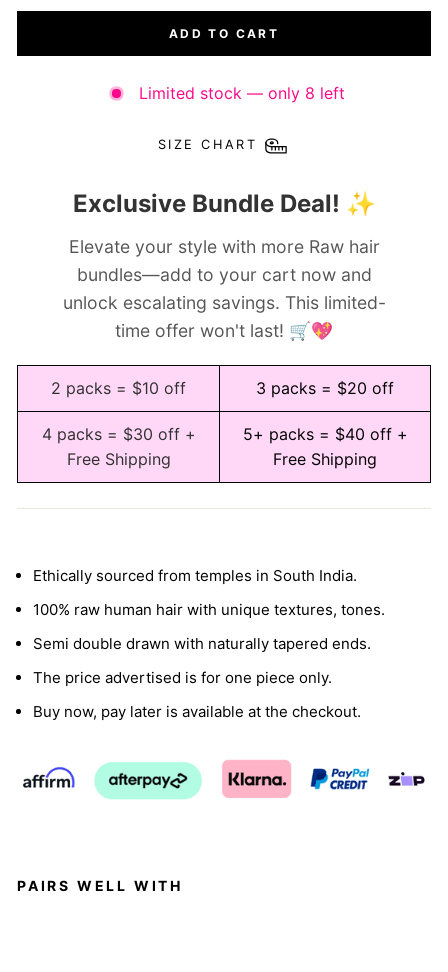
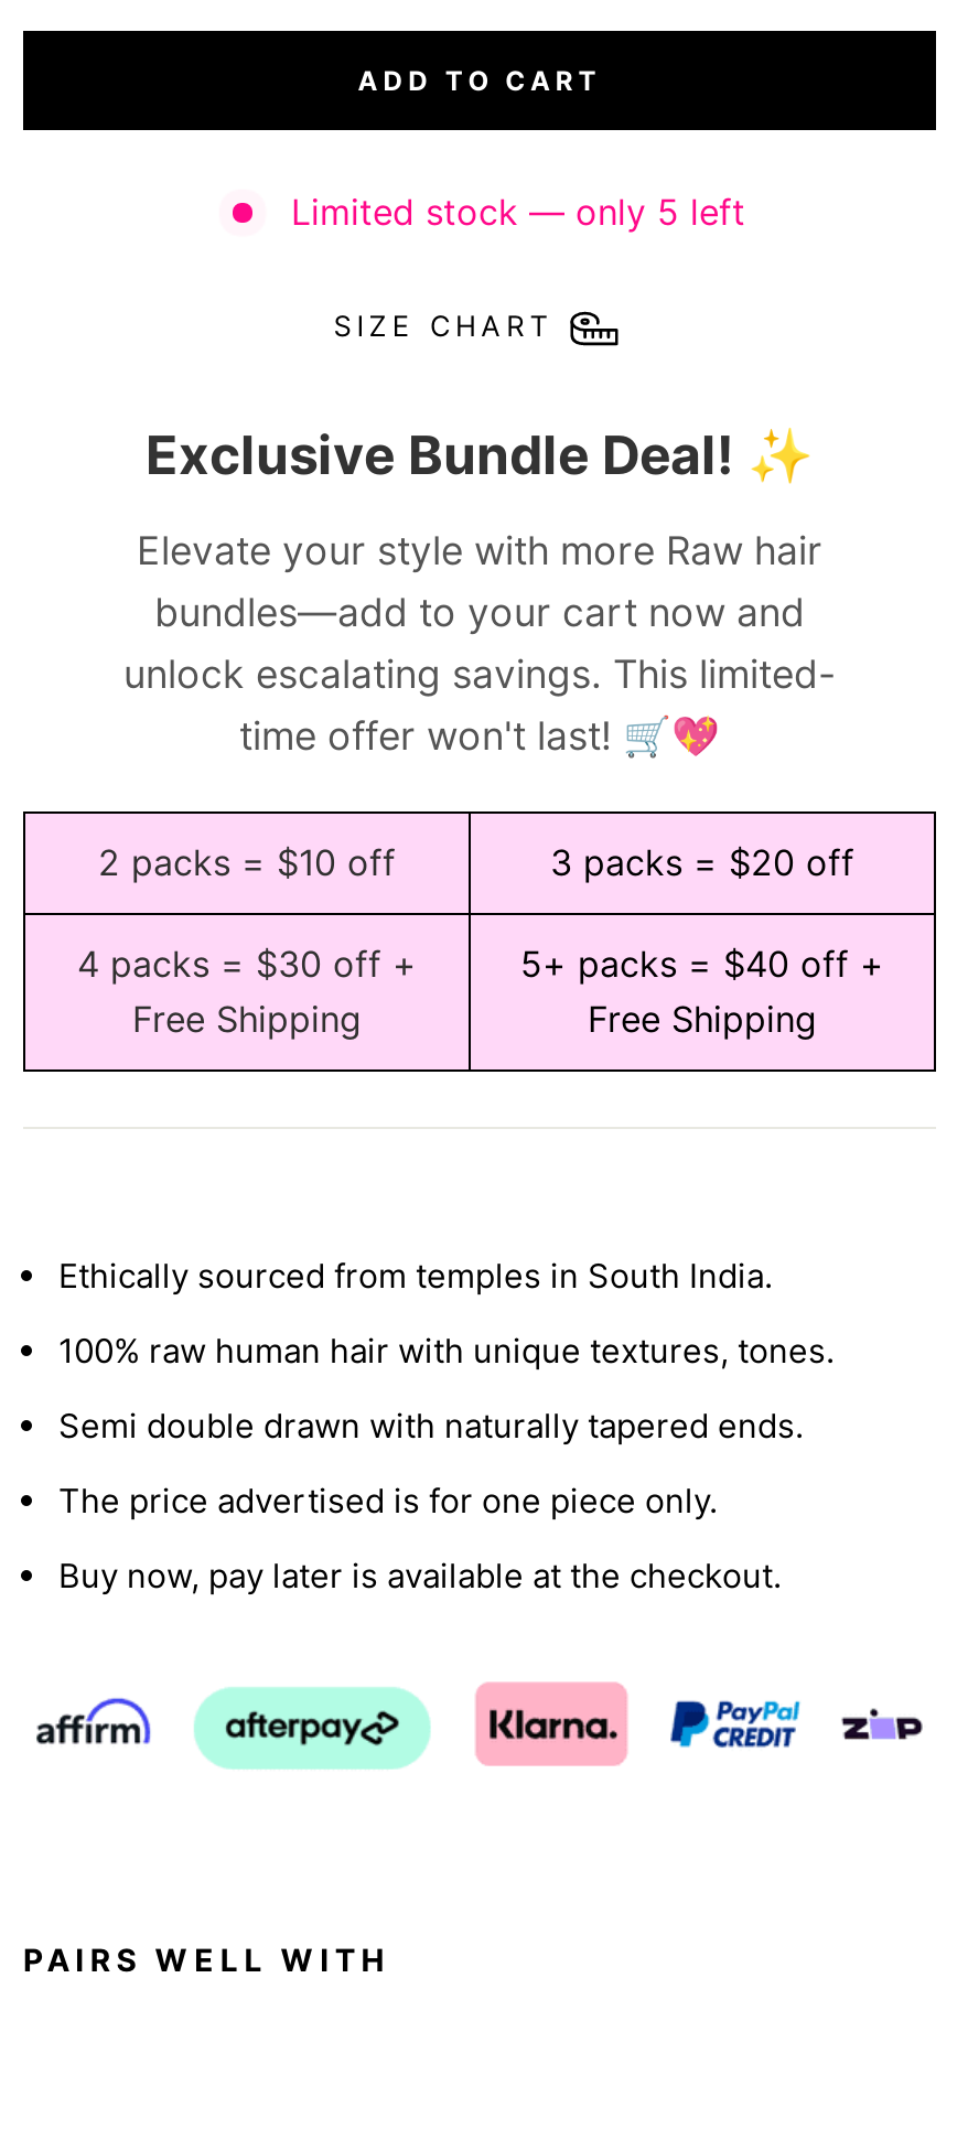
[138,83,344,103] Limited stock — only 8 left -> [291,190,745,234] Limited stock — only 5 left

